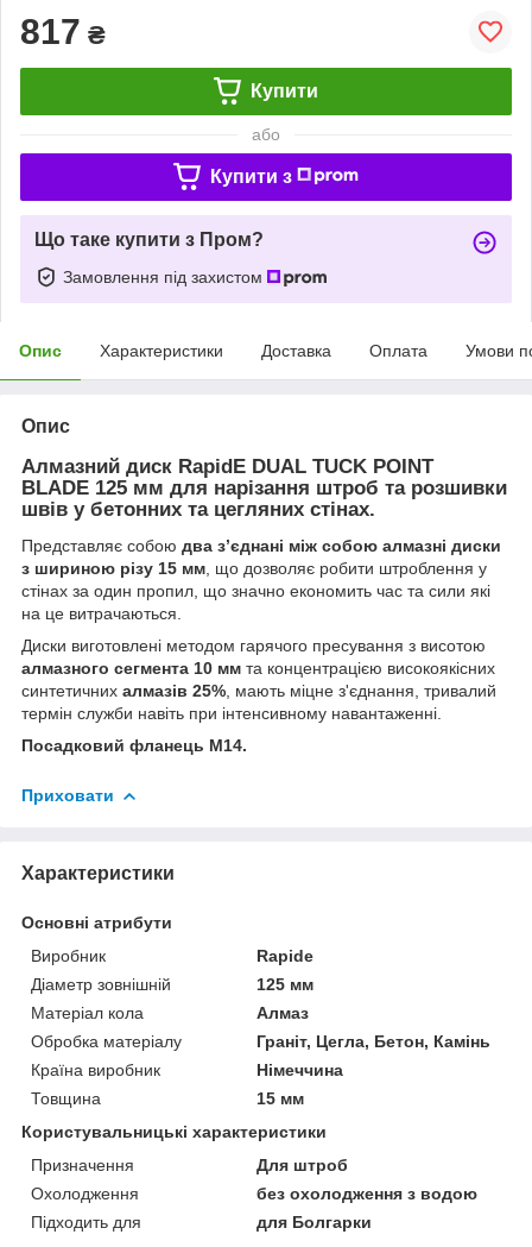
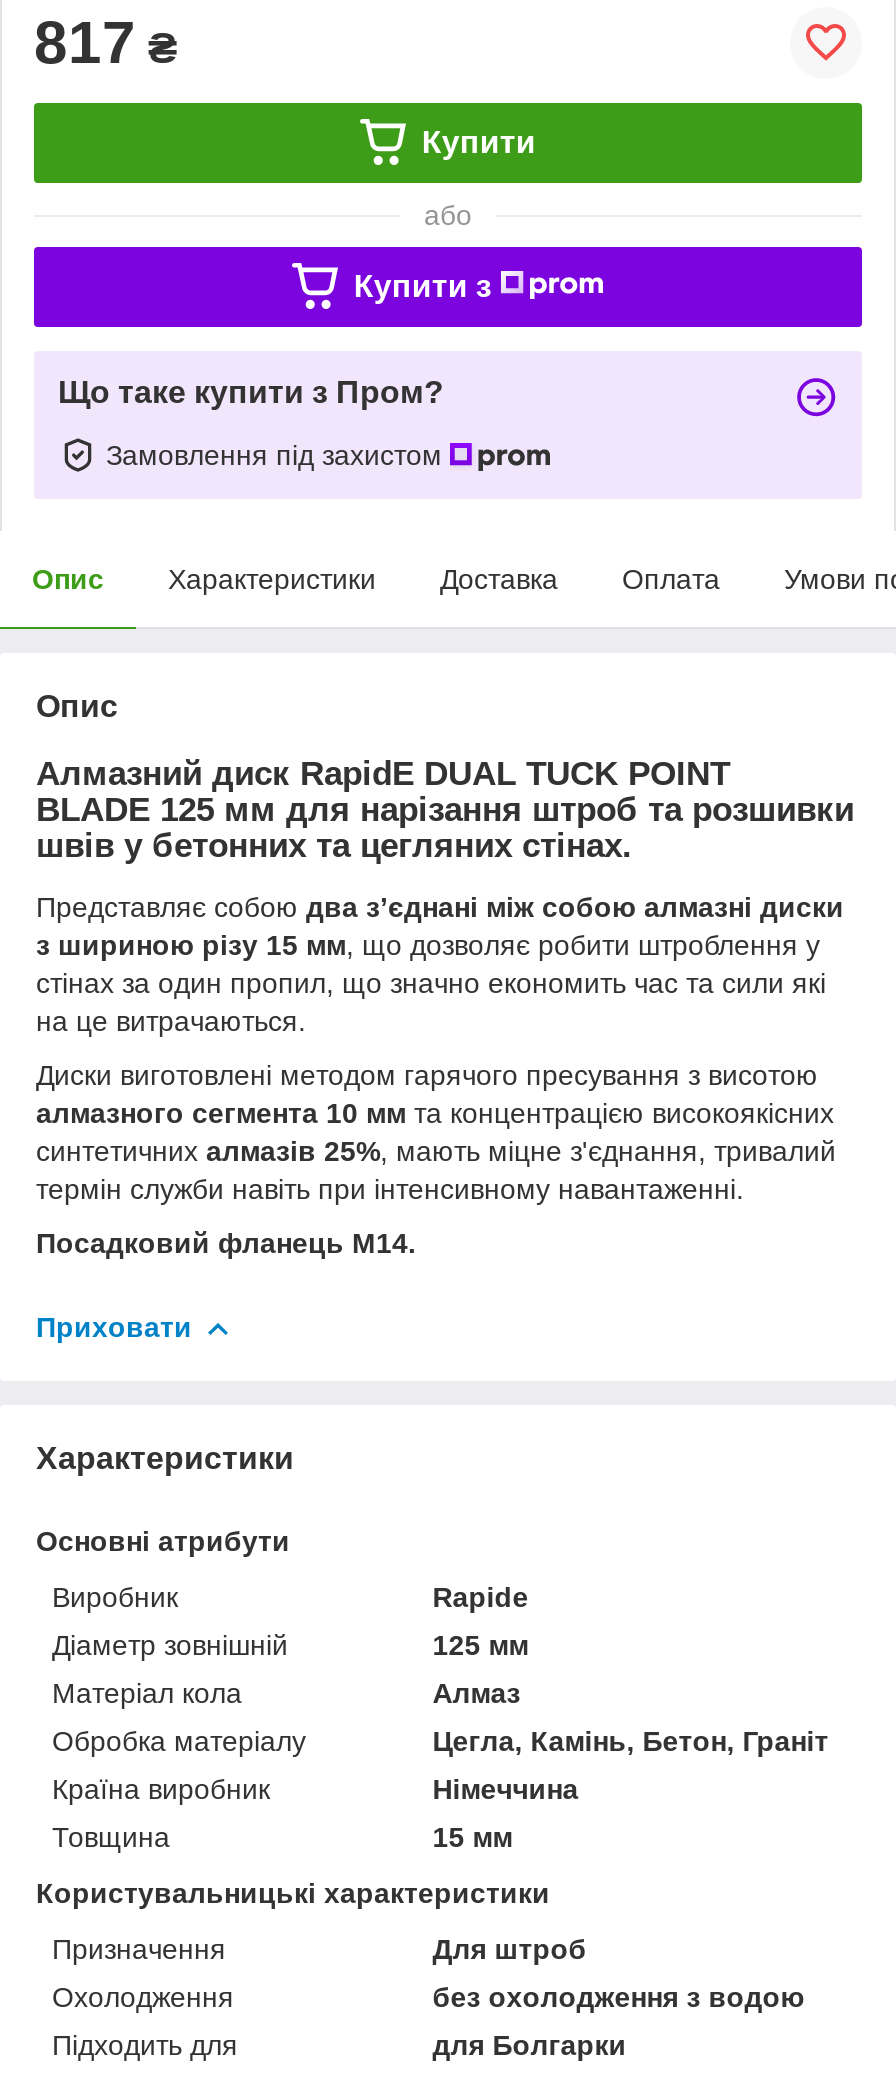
[257,1032,491,1051] Граніт, Цегла, Бетон, Камінь -> [432,1725,828,1757] Цегла, Камінь, Бетон, Граніт

